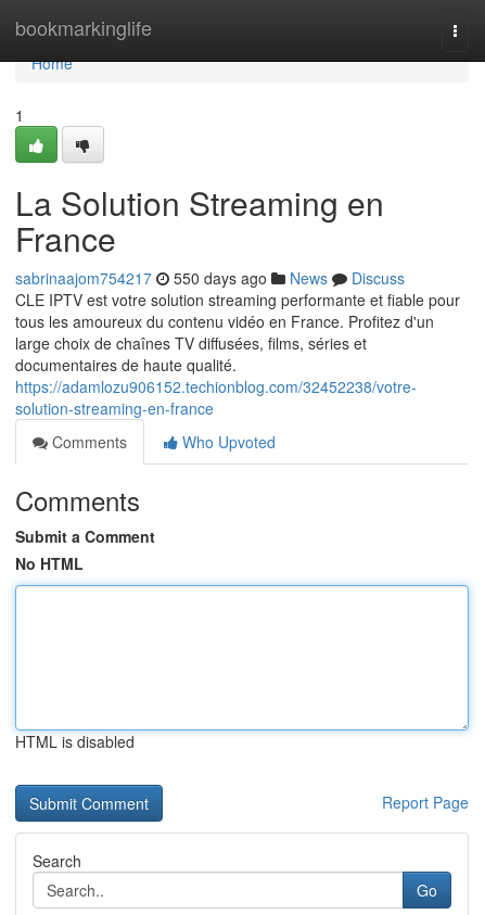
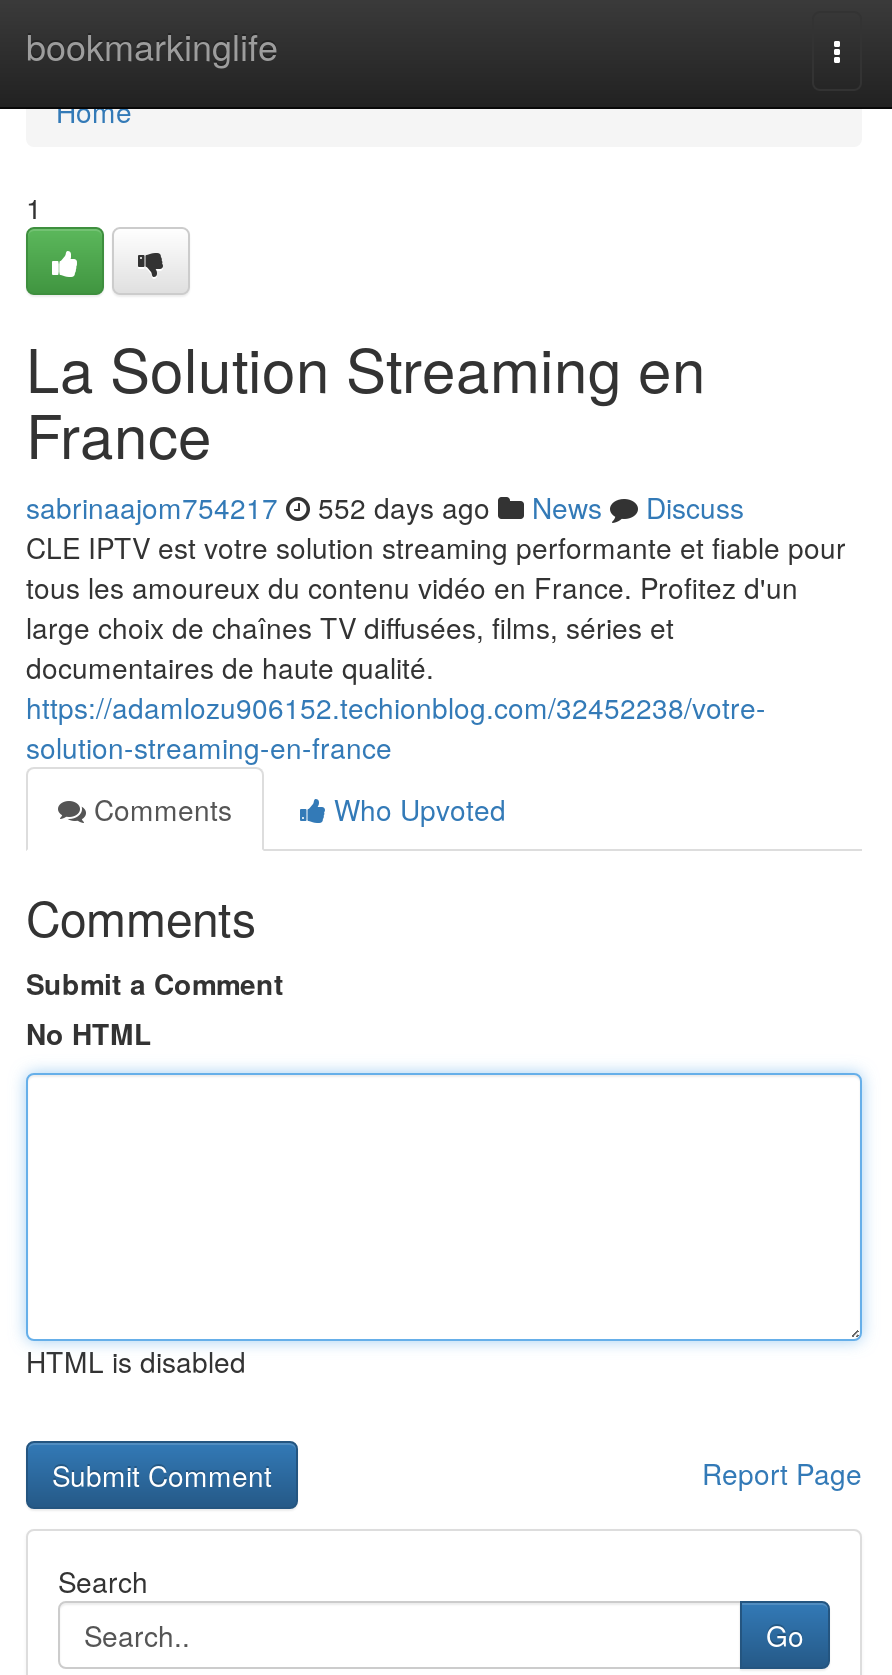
[15,267,405,289] sabrinaajom754217 550 days ago News Discuss -> [26,487,744,527] sabrinaajom754217 552 days ago News Discuss

